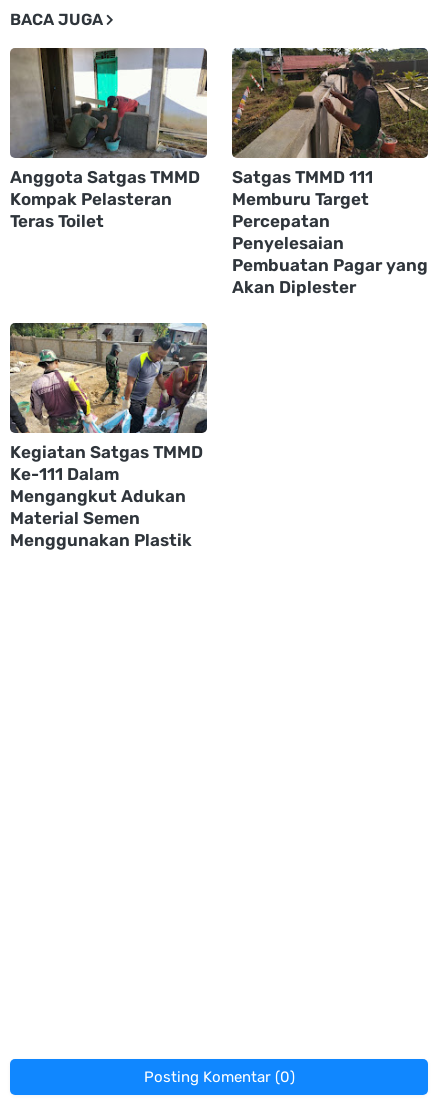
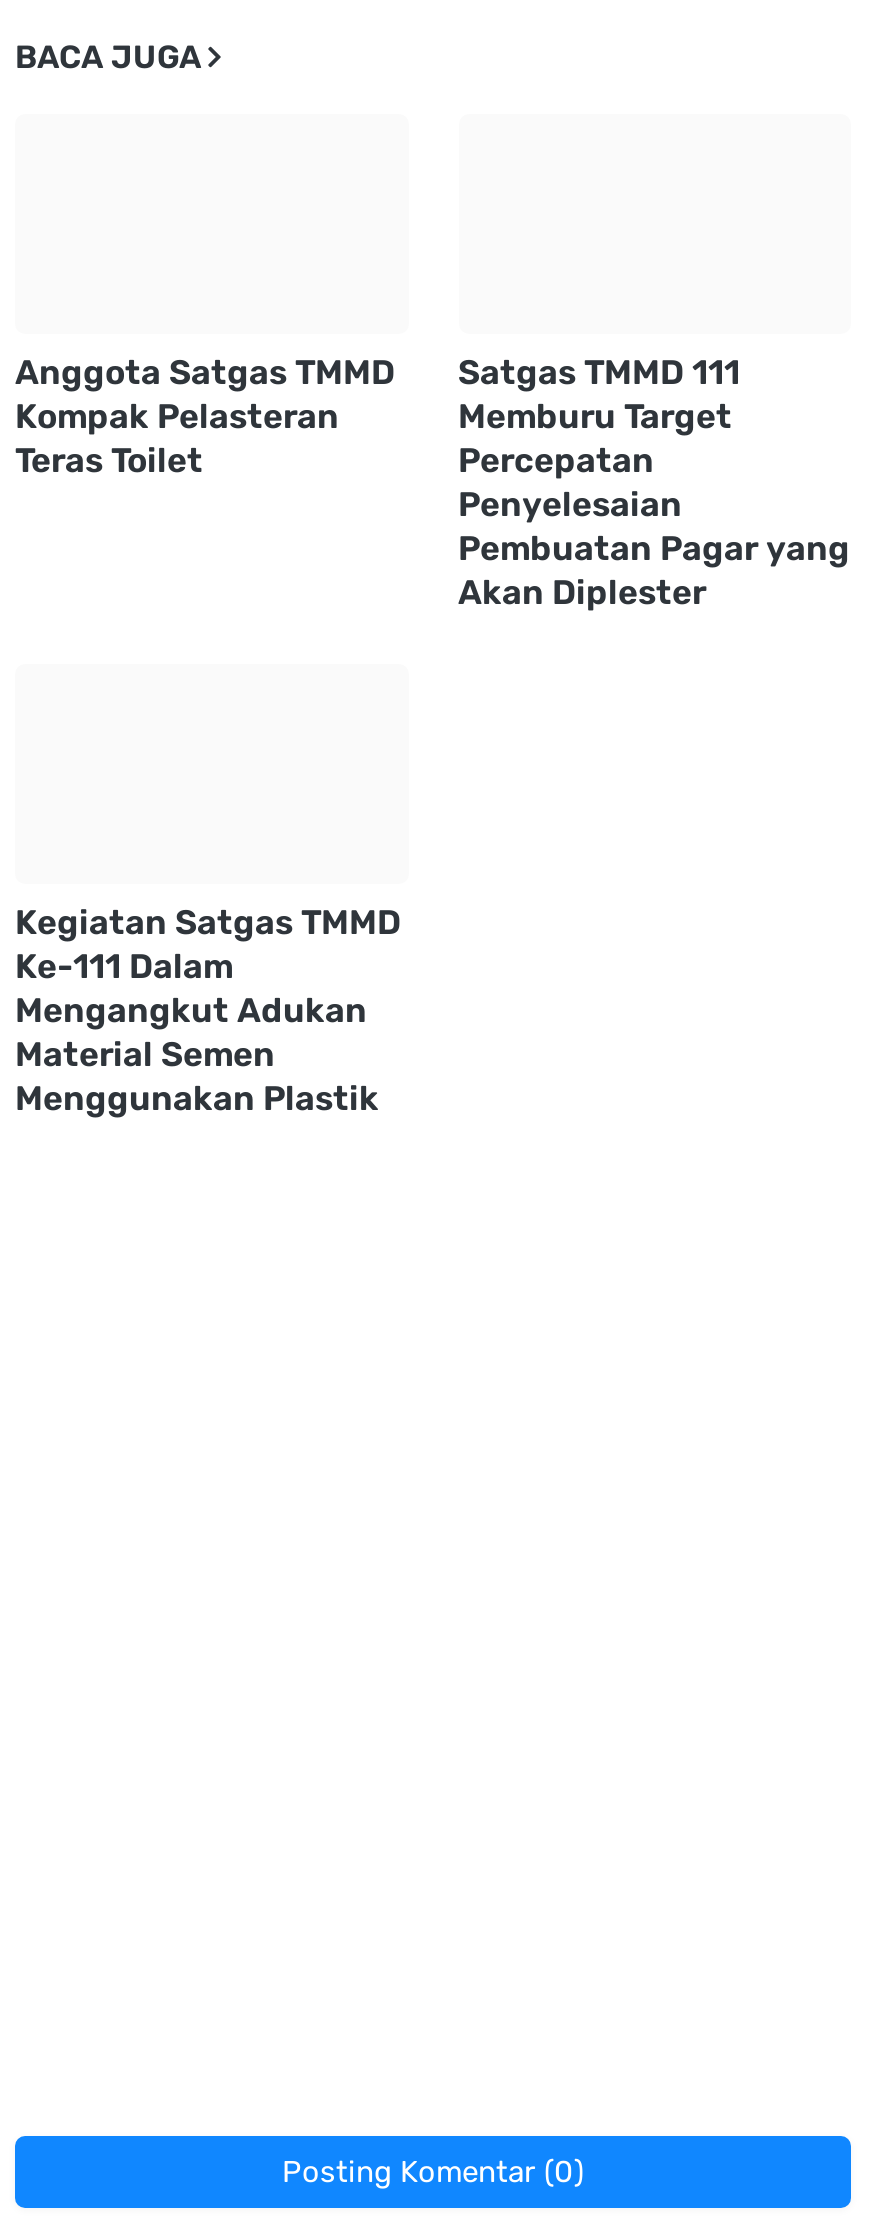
[9,47,208,159] [image] -> none
[231,47,429,159] [image] -> none
[9,322,208,434] [image] -> none

